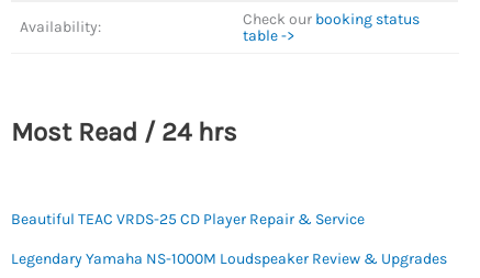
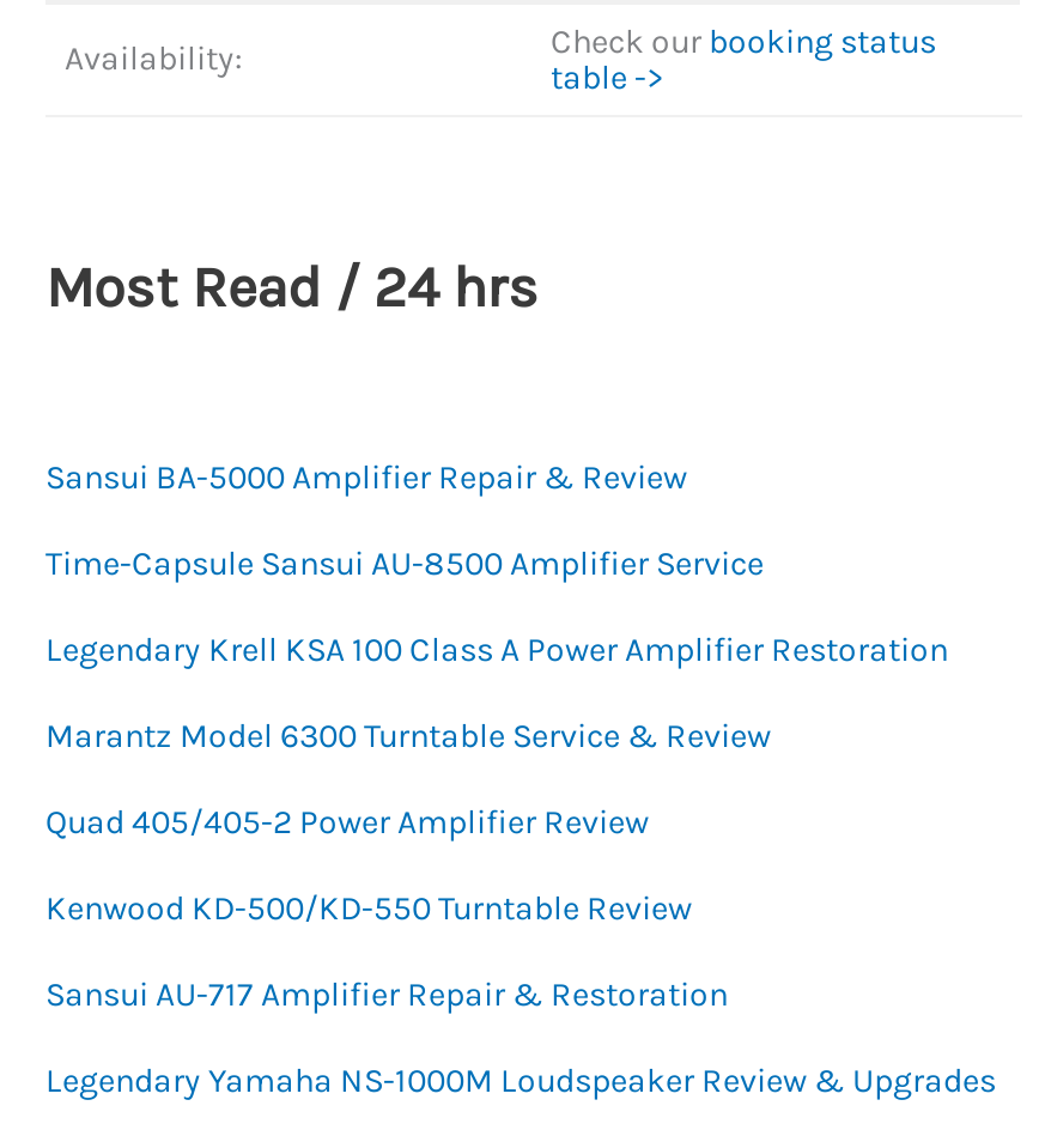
[11,210,365,228] Beautiful TEAC VRDS-25 CD Player Repair & Service -> [45,457,948,1015] Sansui BA-5000 Amplifier Repair & Review | Time-Capsule Sansui AU-8500 Amplifier Service | Legendary Krell KSA 100 Class A Power Amplifier Restoration | Marantz Model 6300 Turntable Service & Review | Quad 405/405-2 Power Amplifier Review | Kenwood KD-500/KD-550 Turntable Review | Sansui AU-717 Amplifier Repair & Restoration

